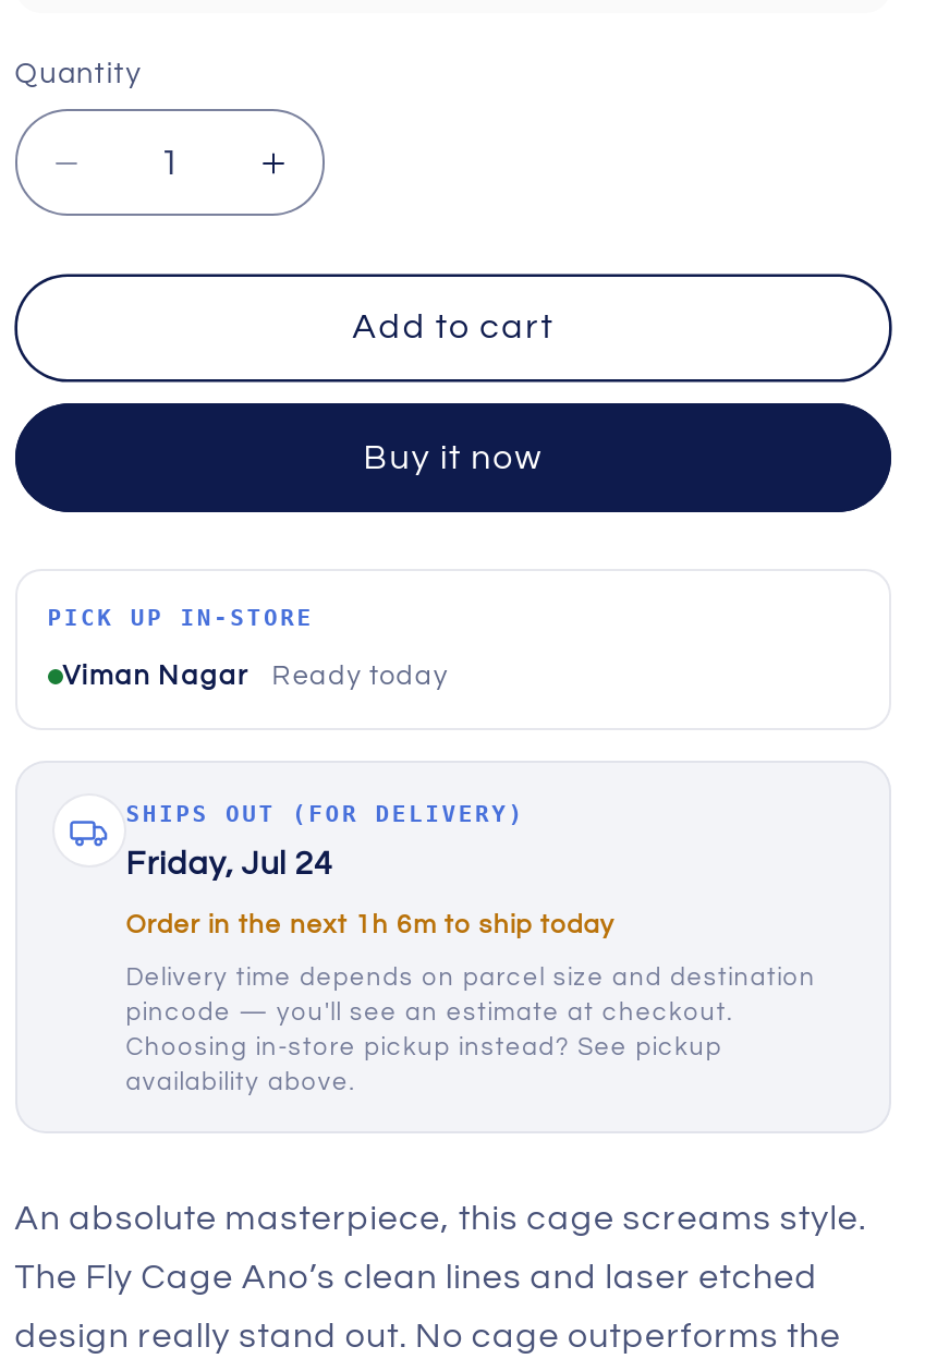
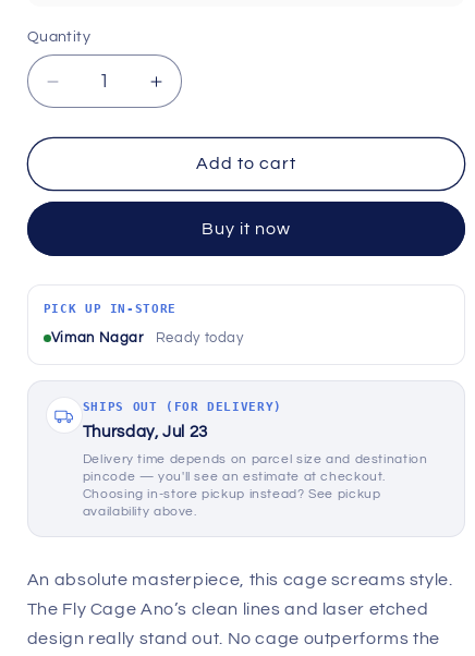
[126,848,615,939] Friday, Jul 24 | Order in the next 1h 6m to ship today -> [83,424,208,440] Thursday, Jul 23

